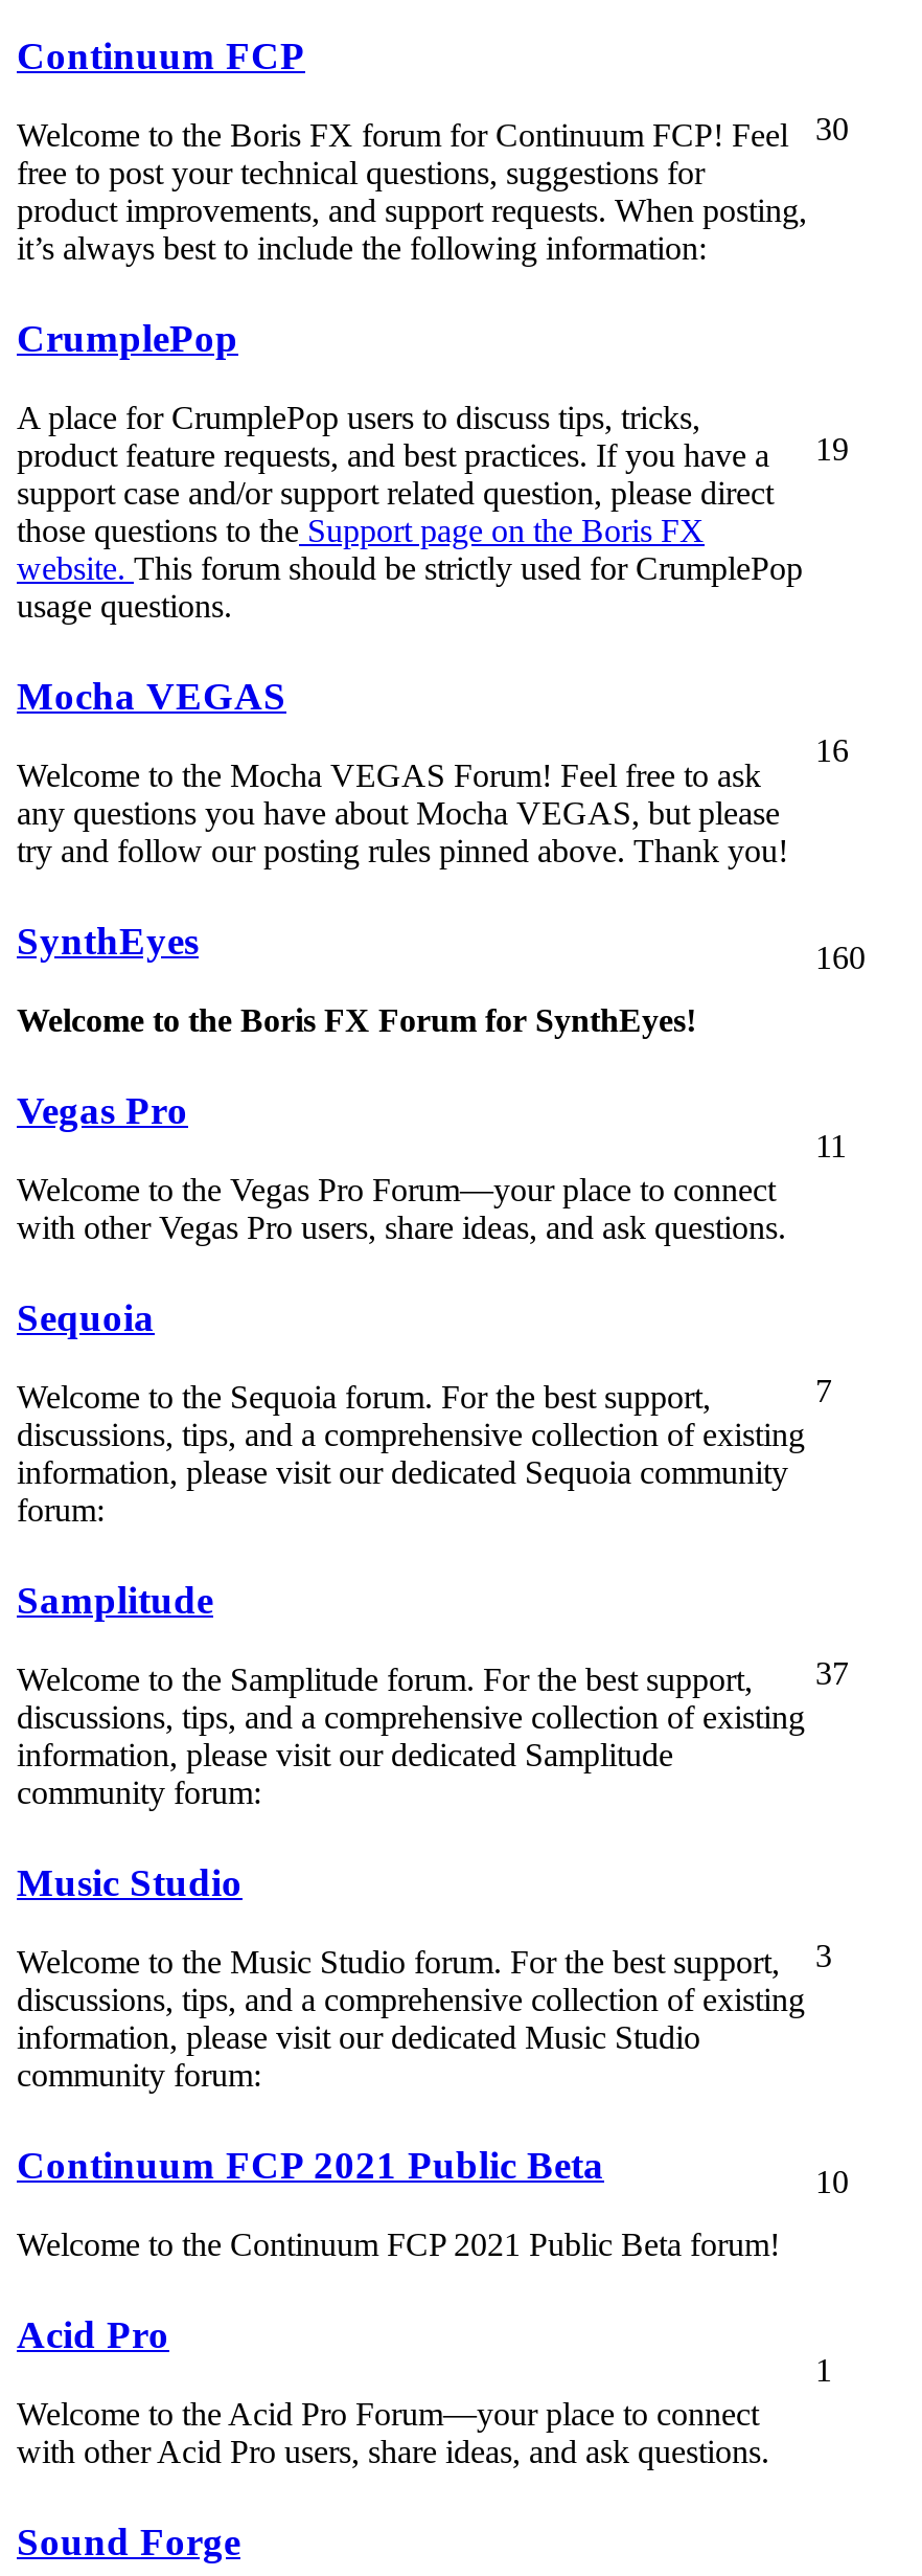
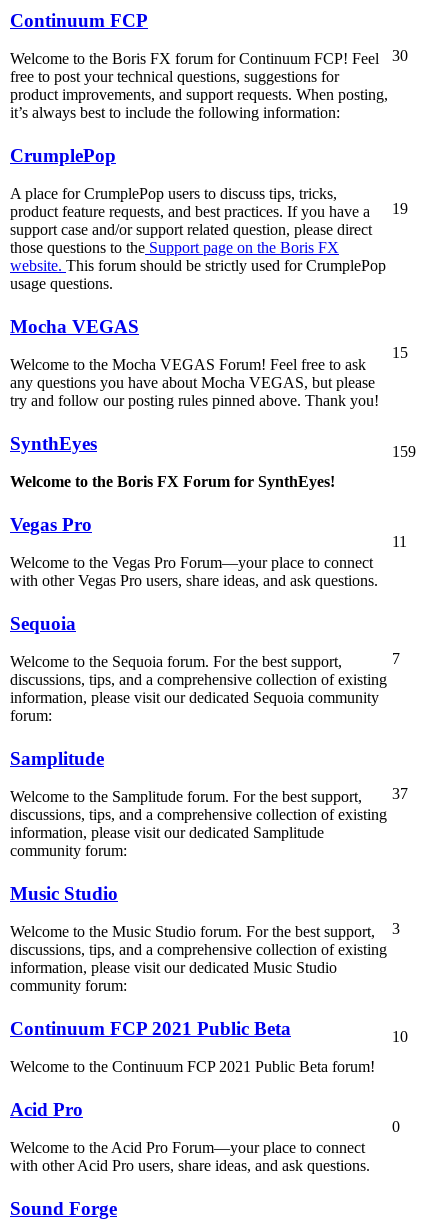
[815,732,849,768] 16 -> [392,344,408,361] 15
[815,940,866,975] 160 -> [392,443,416,460] 159
[815,2352,832,2388] 1 -> [392,1118,400,1135] 0

